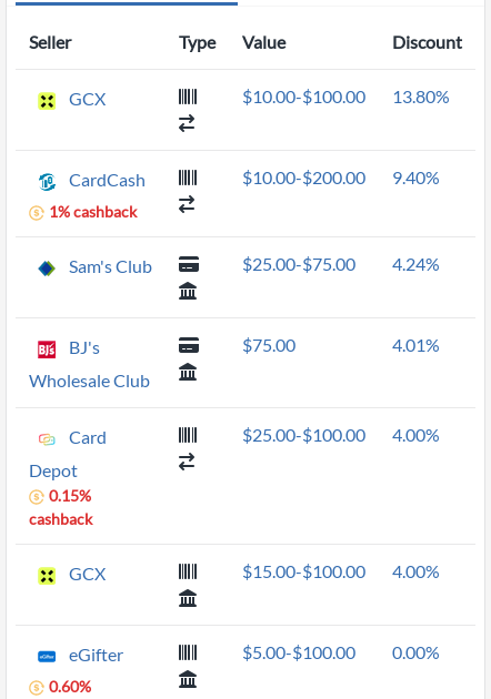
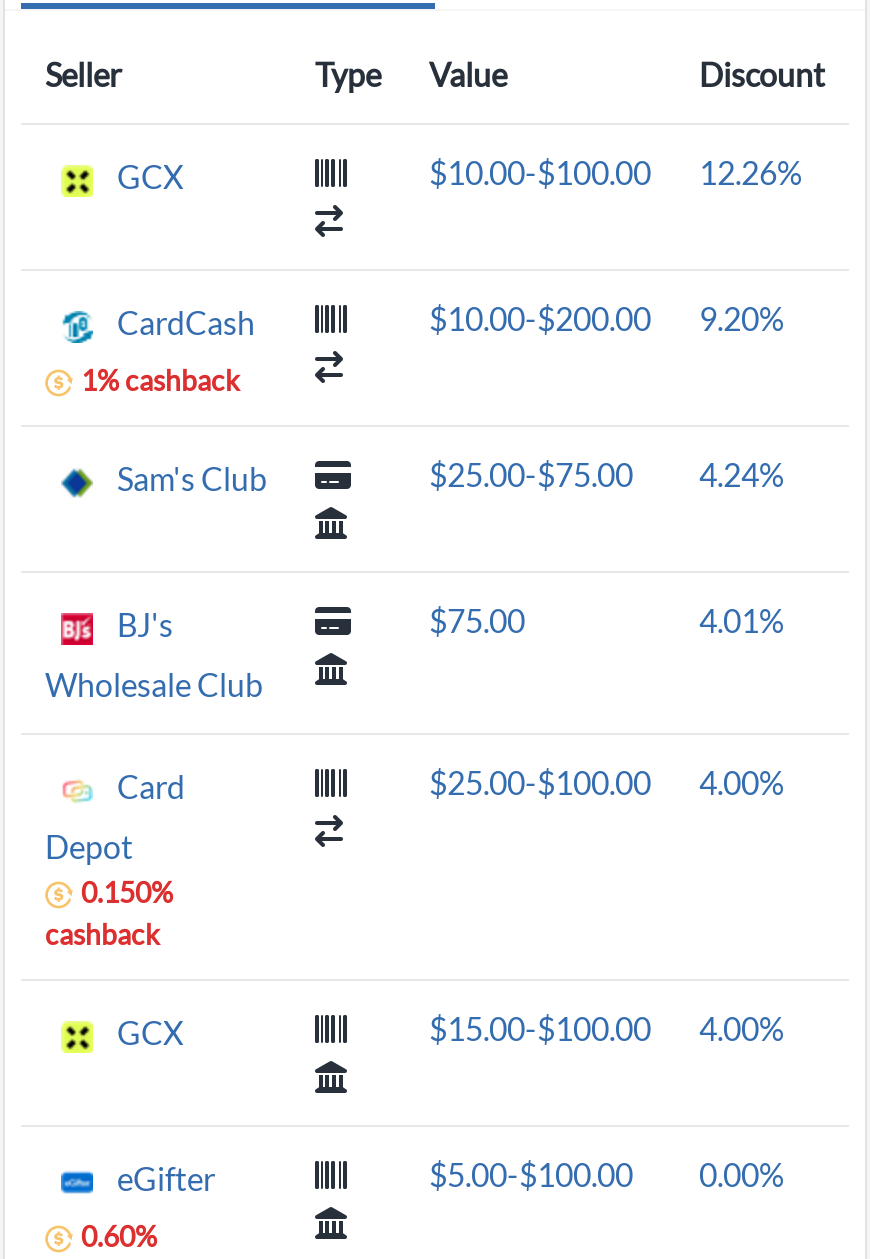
[242,86,450,107] $10.00-$100.00 13.80% -> [429,153,803,191] $10.00-$100.00 12.26%
[242,167,440,188] $10.00-$200.00 9.40% -> [429,299,785,337] $10.00-$200.00 9.20%
[49,486,91,505] 0.15% -> [81,875,173,909] 0.150%

